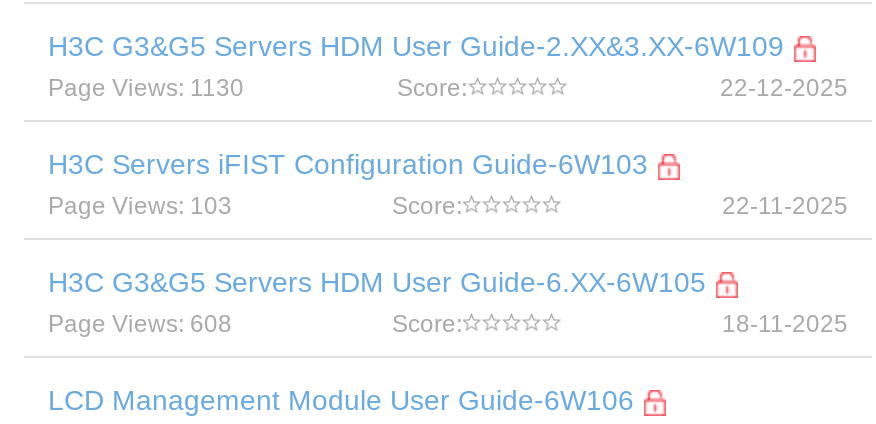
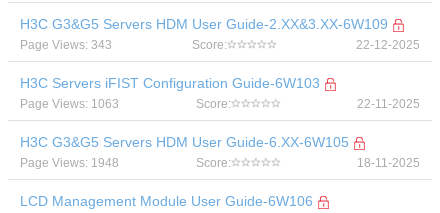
[48,74,244,102] Page Views: 1130 -> [20,38,112,52] Page Views: 343
[48,192,232,220] Page Views: 103 -> [20,97,119,111] Page Views: 1063
[48,310,232,338] Page Views: 608 -> [20,156,119,170] Page Views: 1948

